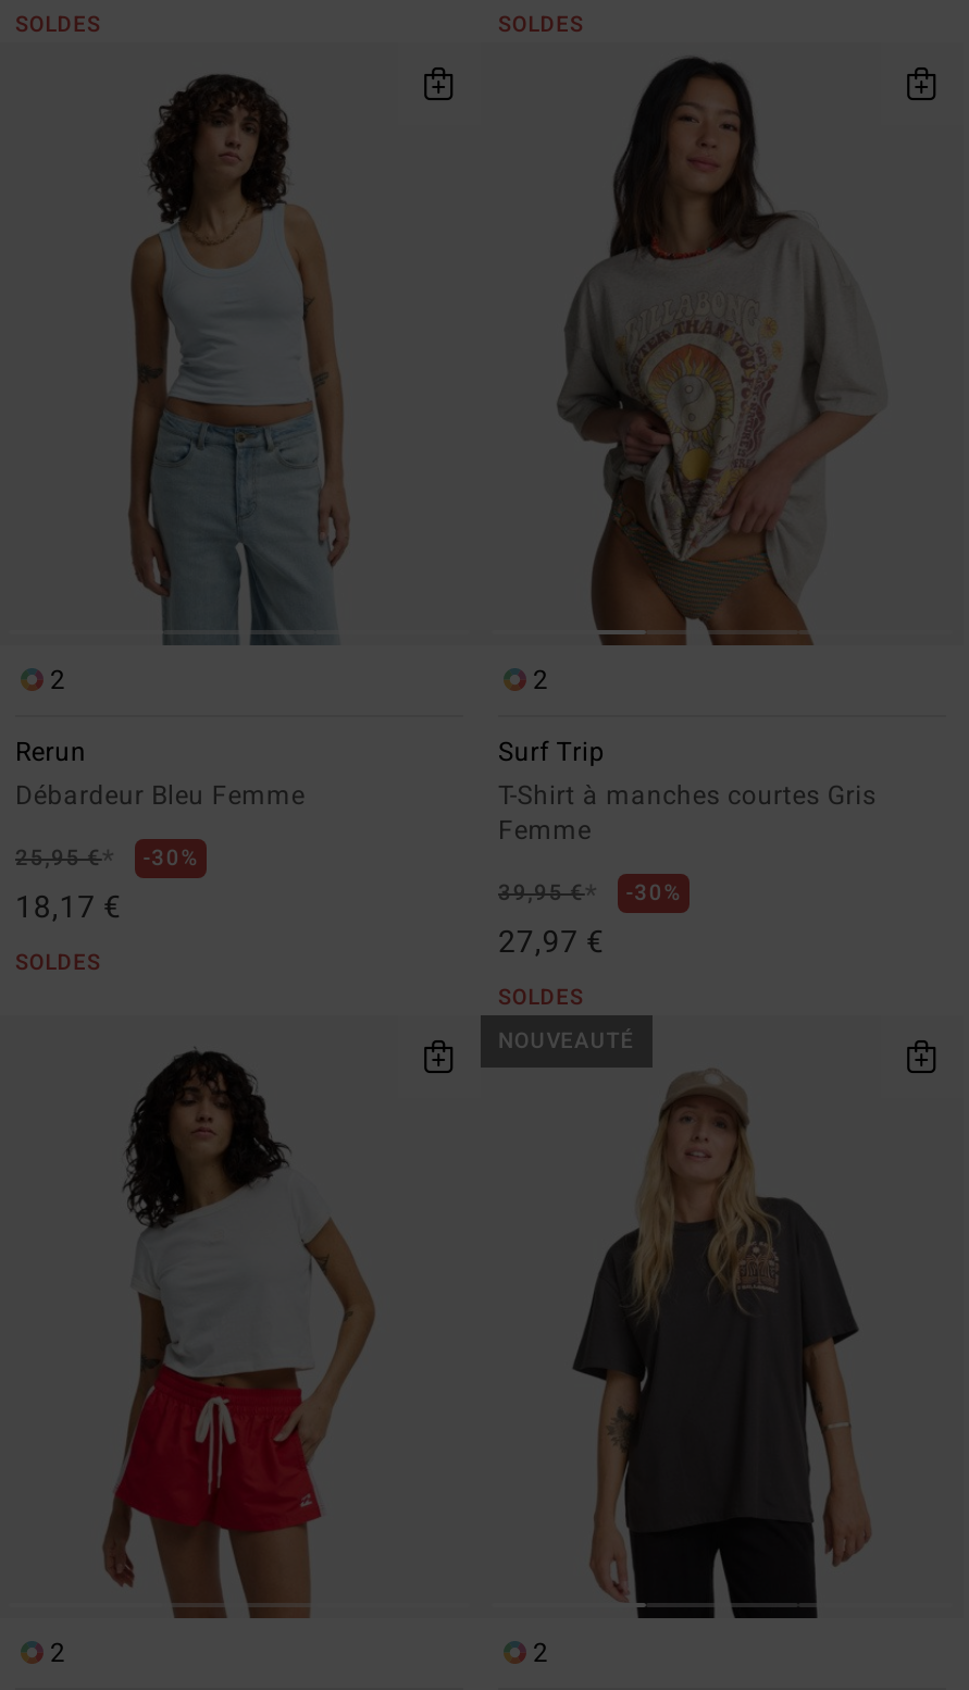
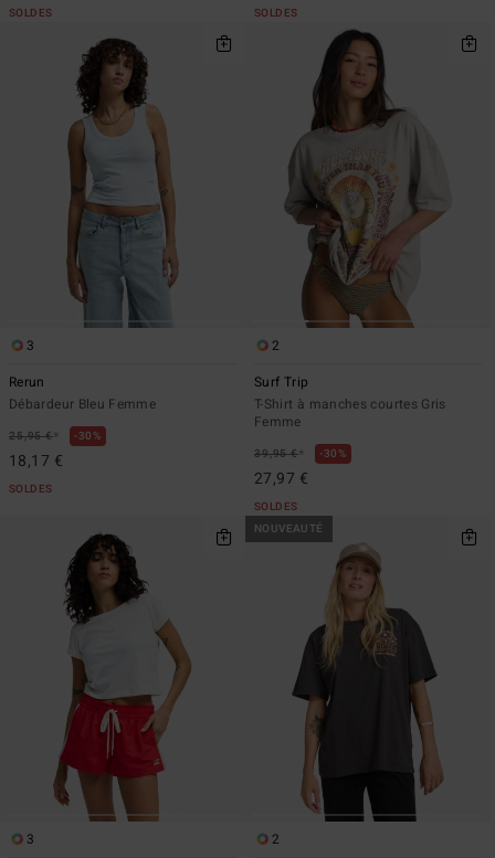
[50,661,66,700] 2 -> [27,336,35,356] 3
[50,1634,66,1673] 2 -> [27,830,35,849] 3

